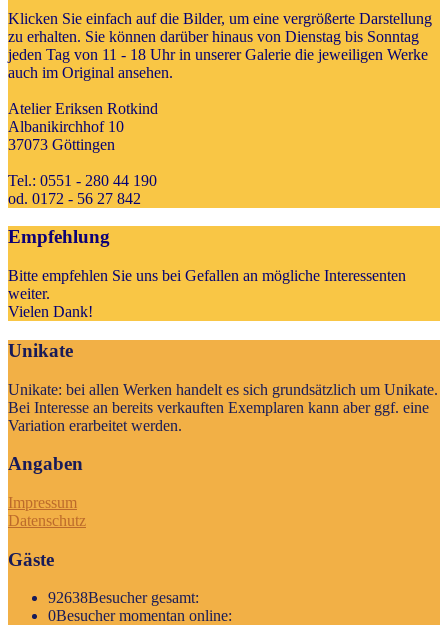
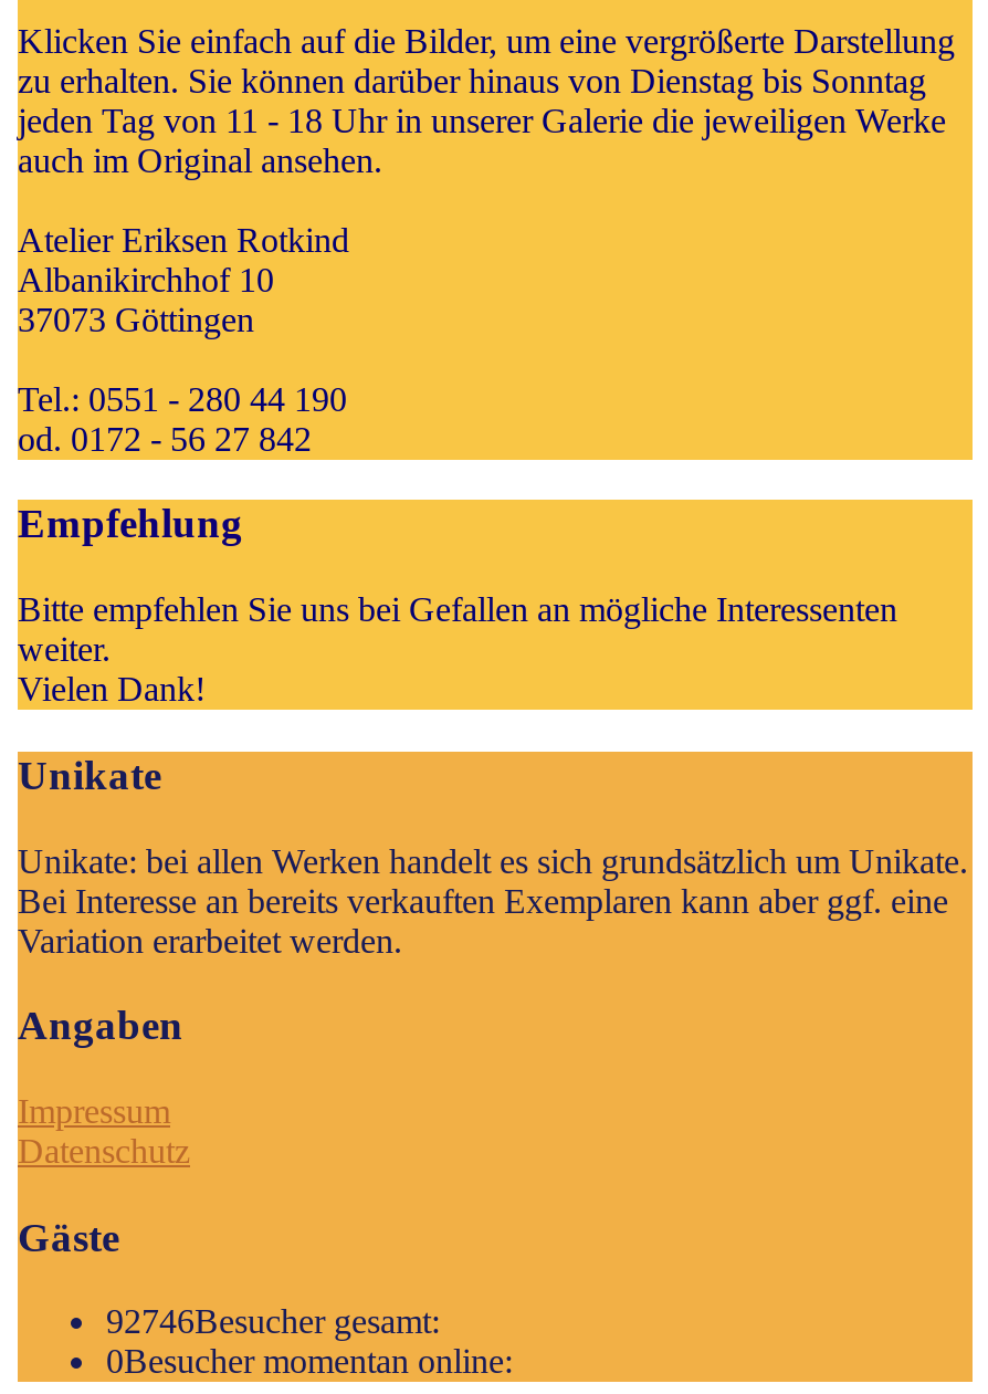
[48,589,199,606] 92638Besucher gesamt: -> [106,1303,440,1341] 92746Besucher gesamt:

